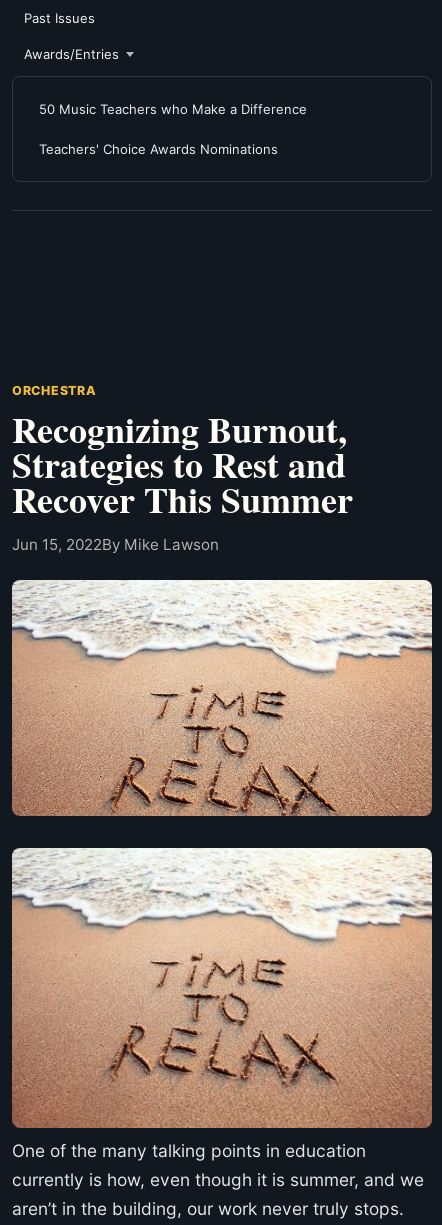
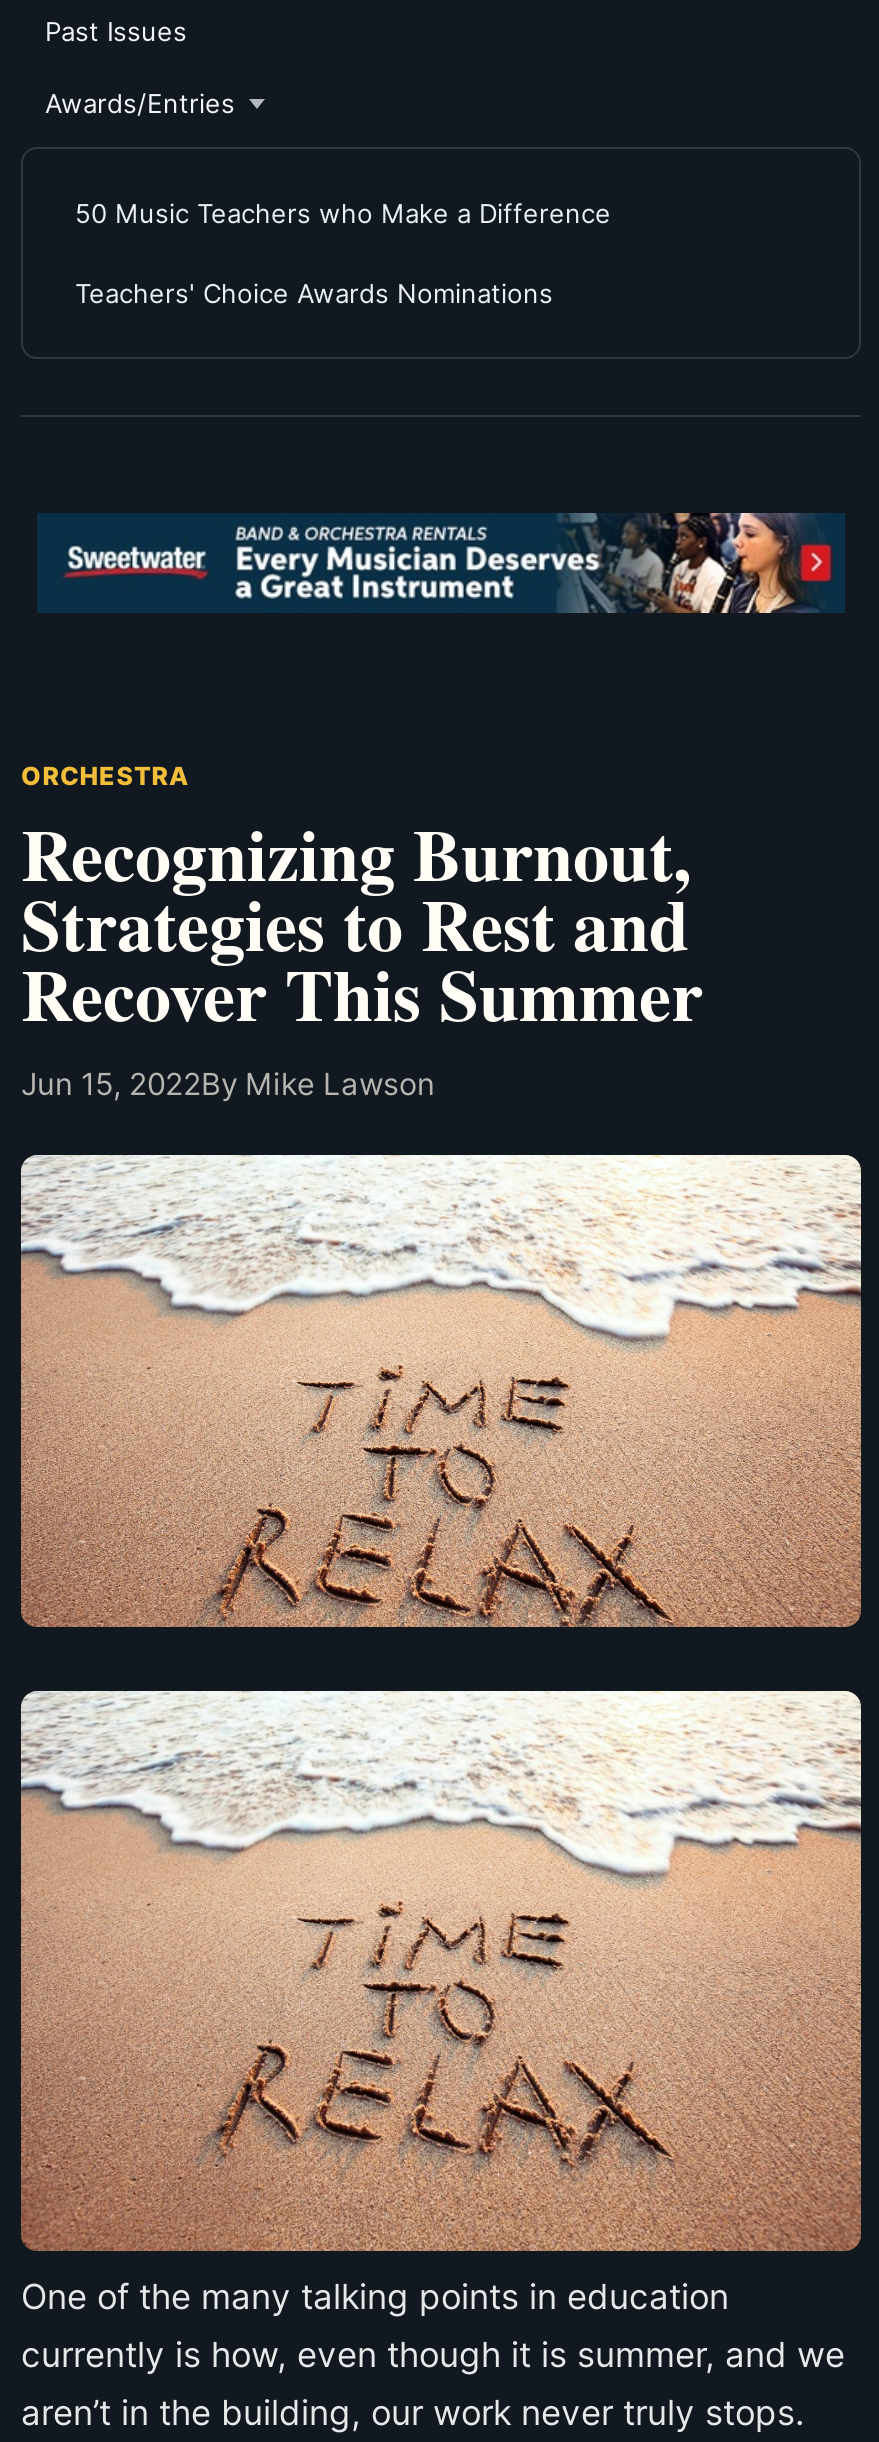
none -> [39,511,843,615] [image]

